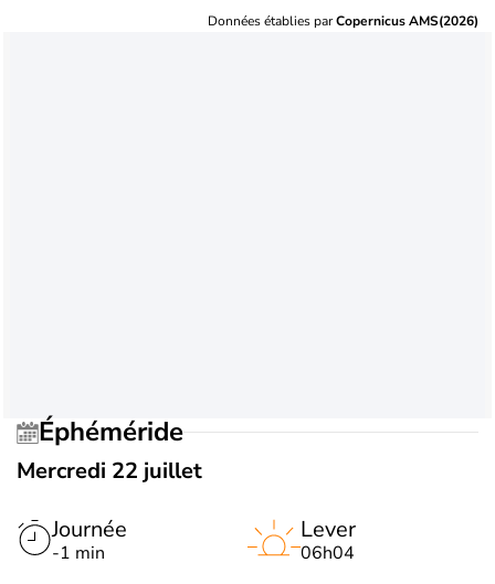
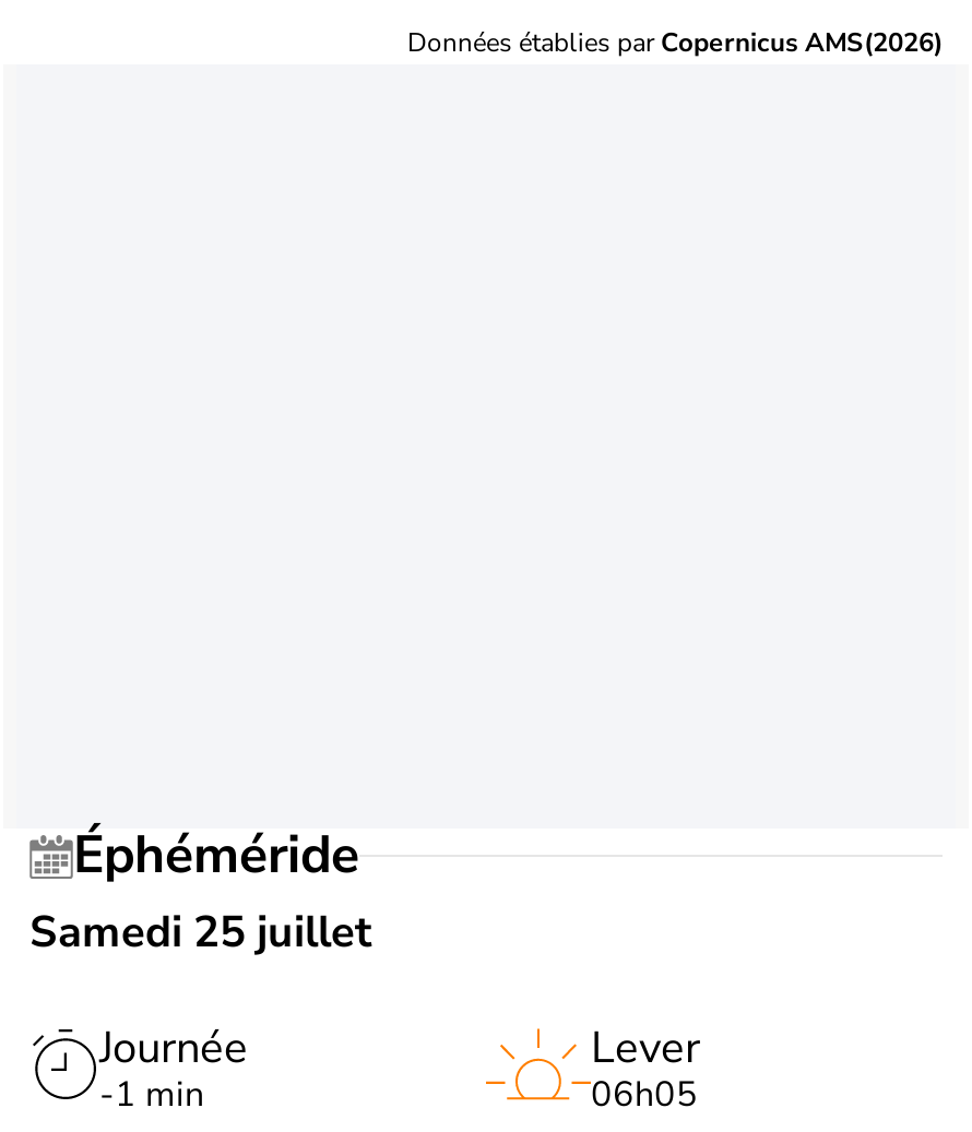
[17,456,202,486] Mercredi 22 juillet -> [29,902,372,961] Samedi 25 juillet
[301,541,355,565] 06h04 -> [591,1070,698,1118] 06h05

